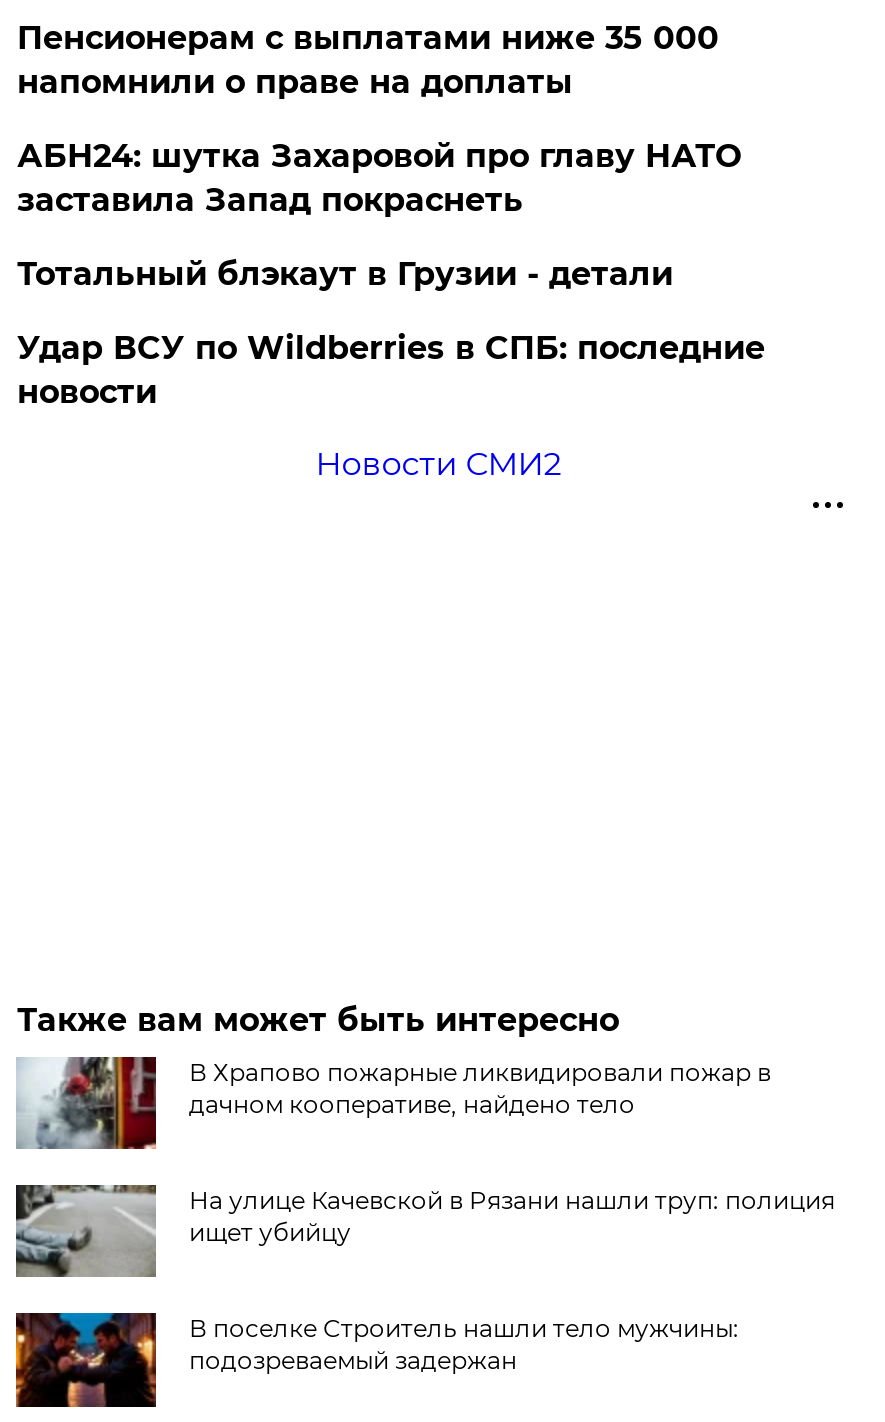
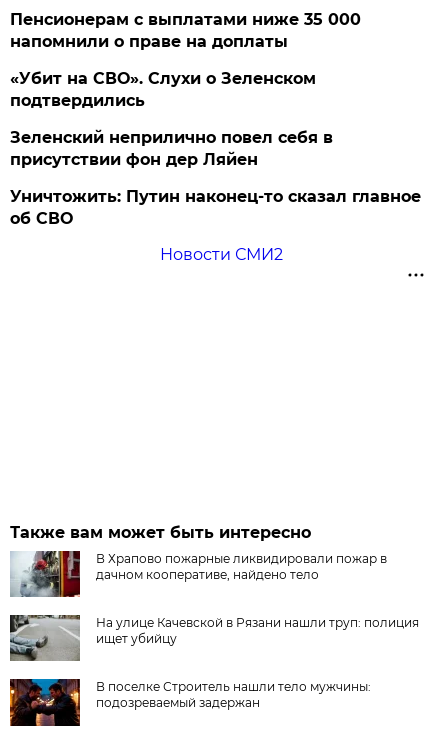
[17,137,741,219] АБН24: шутка Захаровой про главу НАТО | заставила Запад покраснеть -> [10,69,316,110] «Убит на СВО». Слухи о Зеленском | подтвердились
[17,255,673,293] Тотальный блэкаут в Грузии - детали -> [10,128,333,169] Зеленский неприлично повел cебя в | присутствии фон дер Ляйен
[17,329,765,411] Удар ВСУ по Wildberries в СПБ: последние | новости -> [10,187,421,228] Уничтожить: Путин наконец-то сказал главное | об СВО

